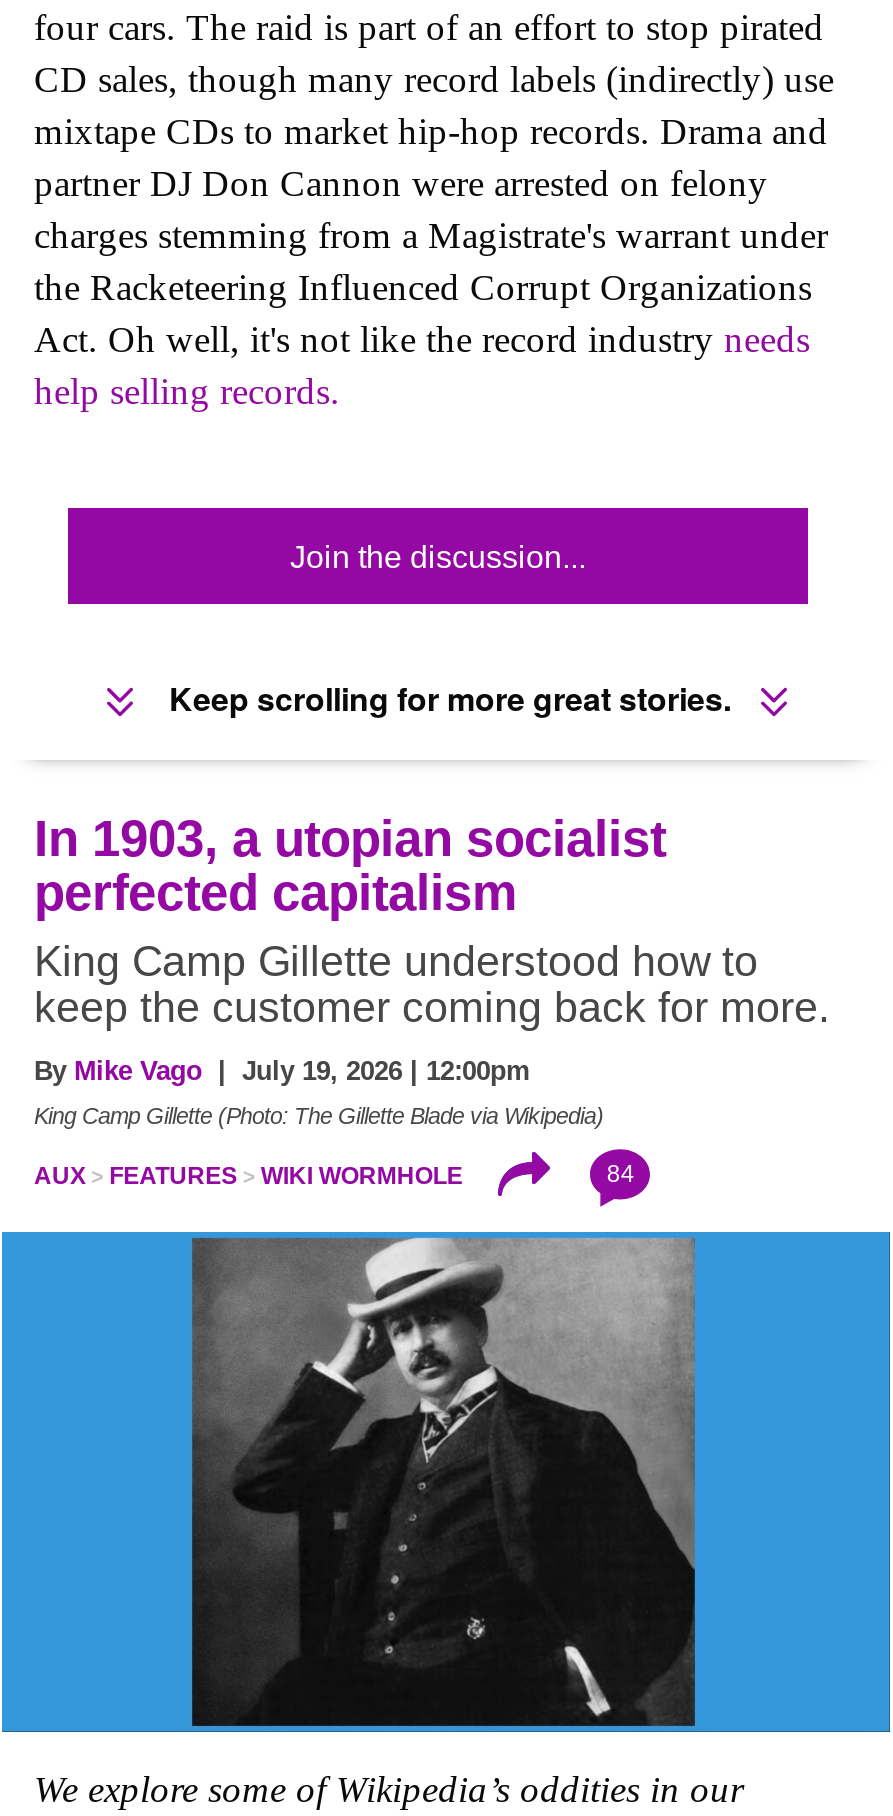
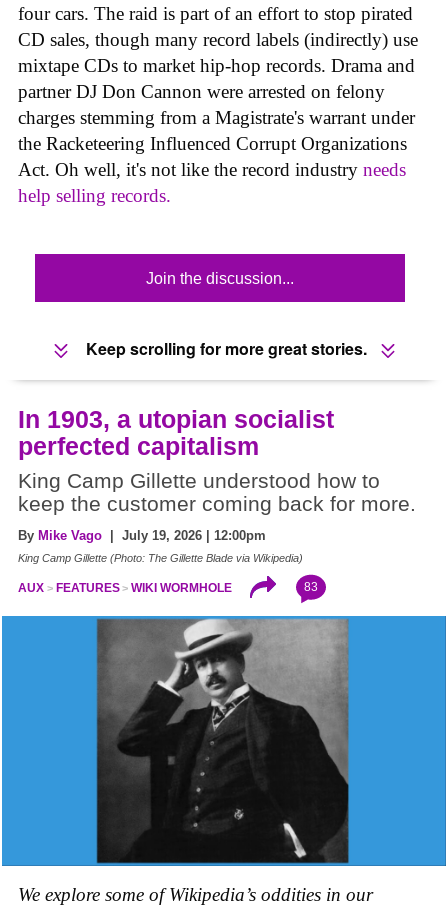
[607,1160,635,1188] 84 -> [304,580,318,594] 83

